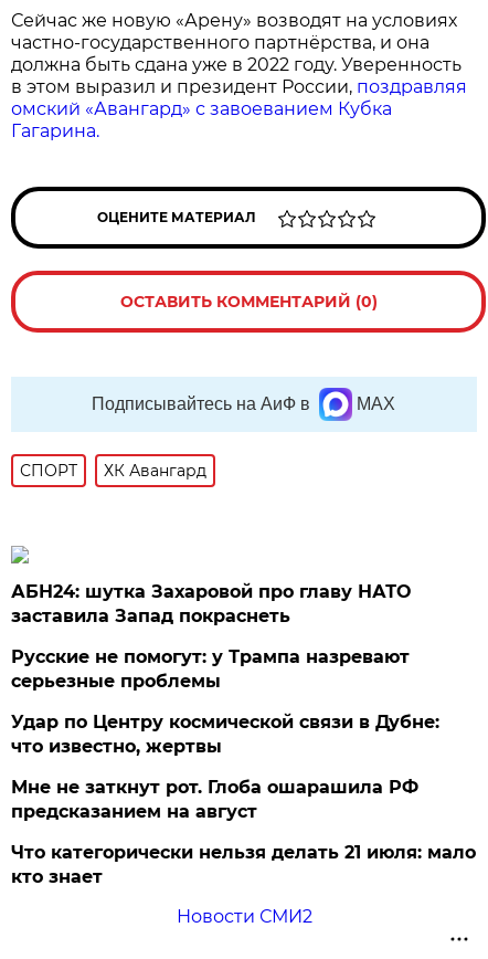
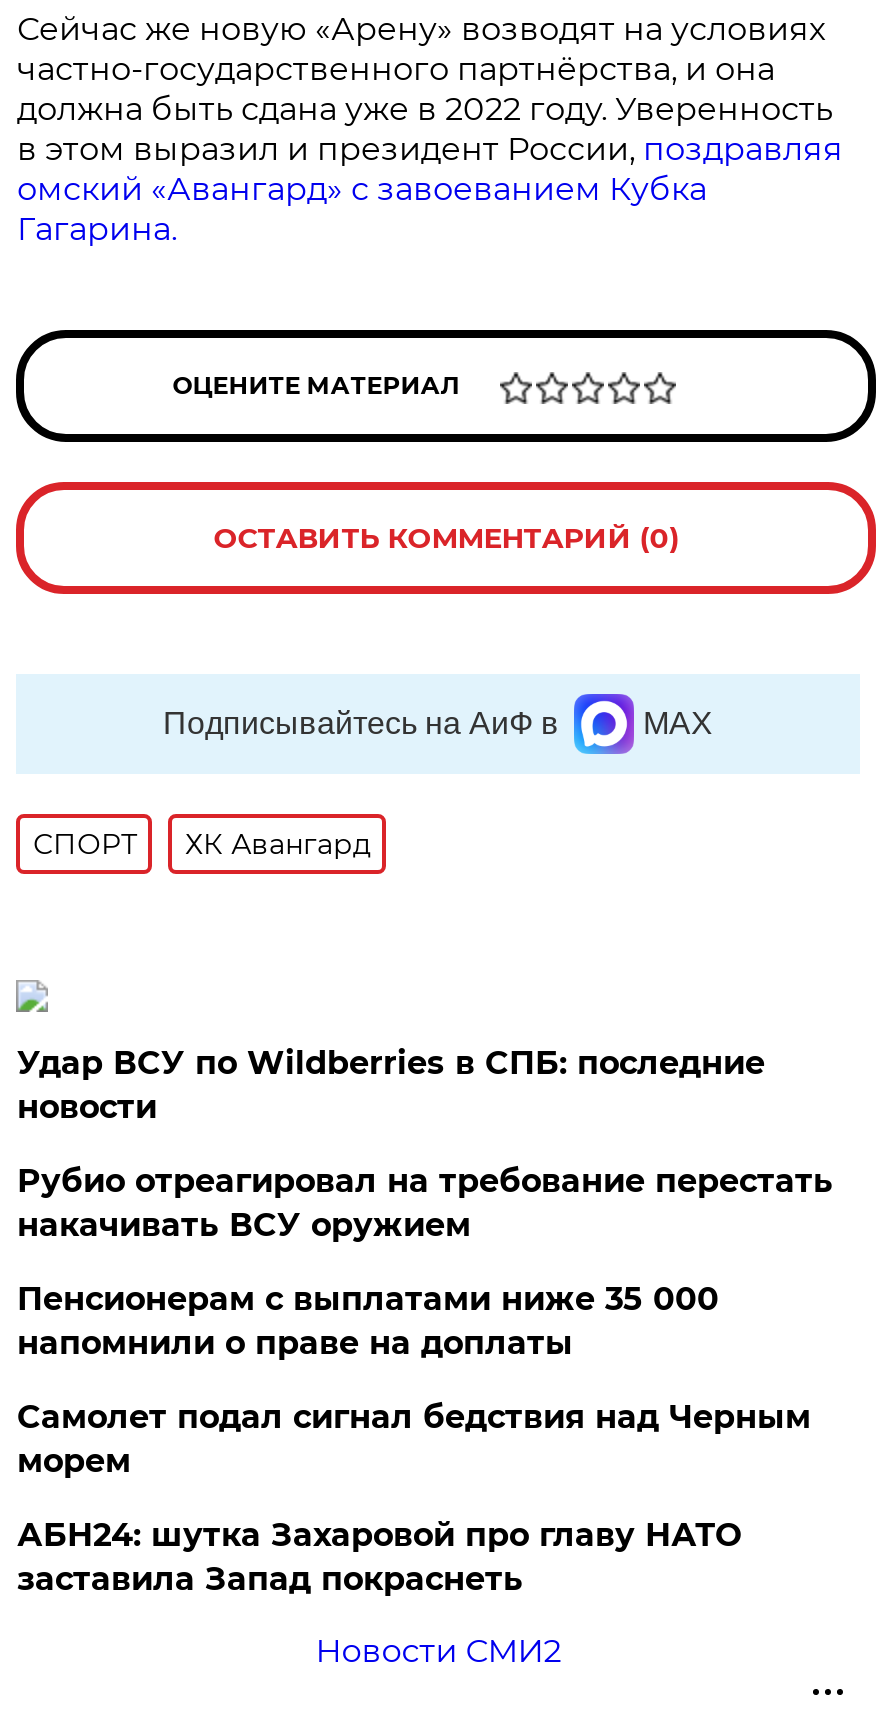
none -> [17,1044,833,1480] Удар ВСУ по Wildberries в СПБ: последние | новости | Рубио отреагировал на требование перестать | накачивать ВСУ оружием | Пенсионерам с выплатами ниже 35 000 | напомнили о праве на доплаты | Самолет подал сигнал бедствия над Черным | морем
moved [11,581,411,626] -> [17,1516,741,1598]: АБН24: шутка Захаровой про главу НАТО | заставила Запад покраснеть
[11,646,476,887] Русские не помогут: у Трампа назревают | серьезные проблемы | Удар по Центру космической связи в Дубне: | что известно, жертвы | Мне не заткнут рот. Глоба ошарашила РФ | предсказанием на август | Что категорически нельзя делать 21 июля: мало | кто знает -> none

